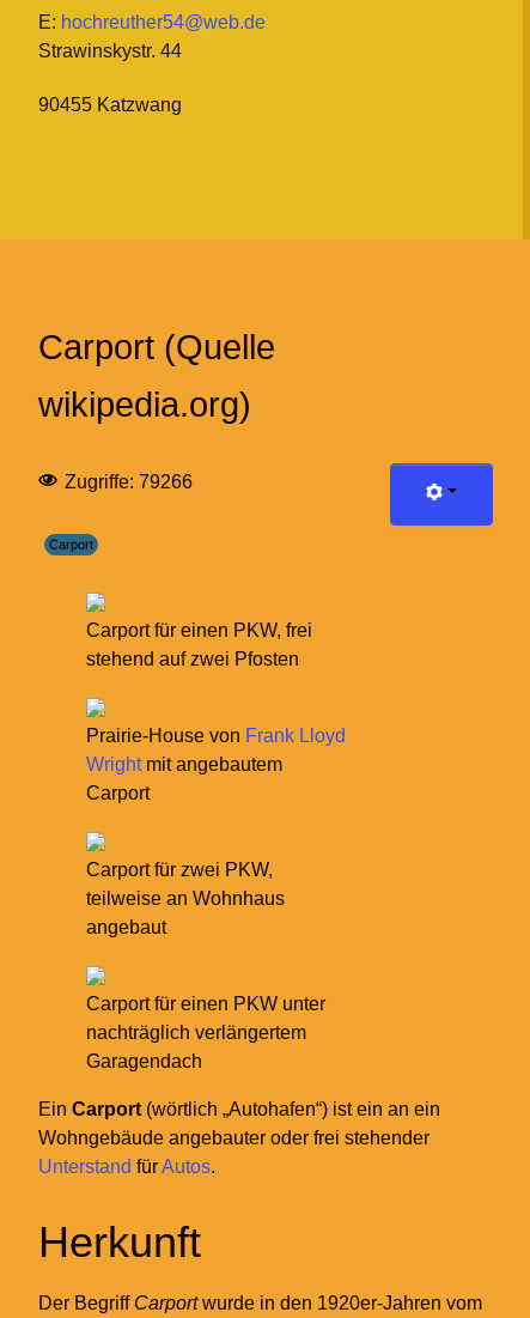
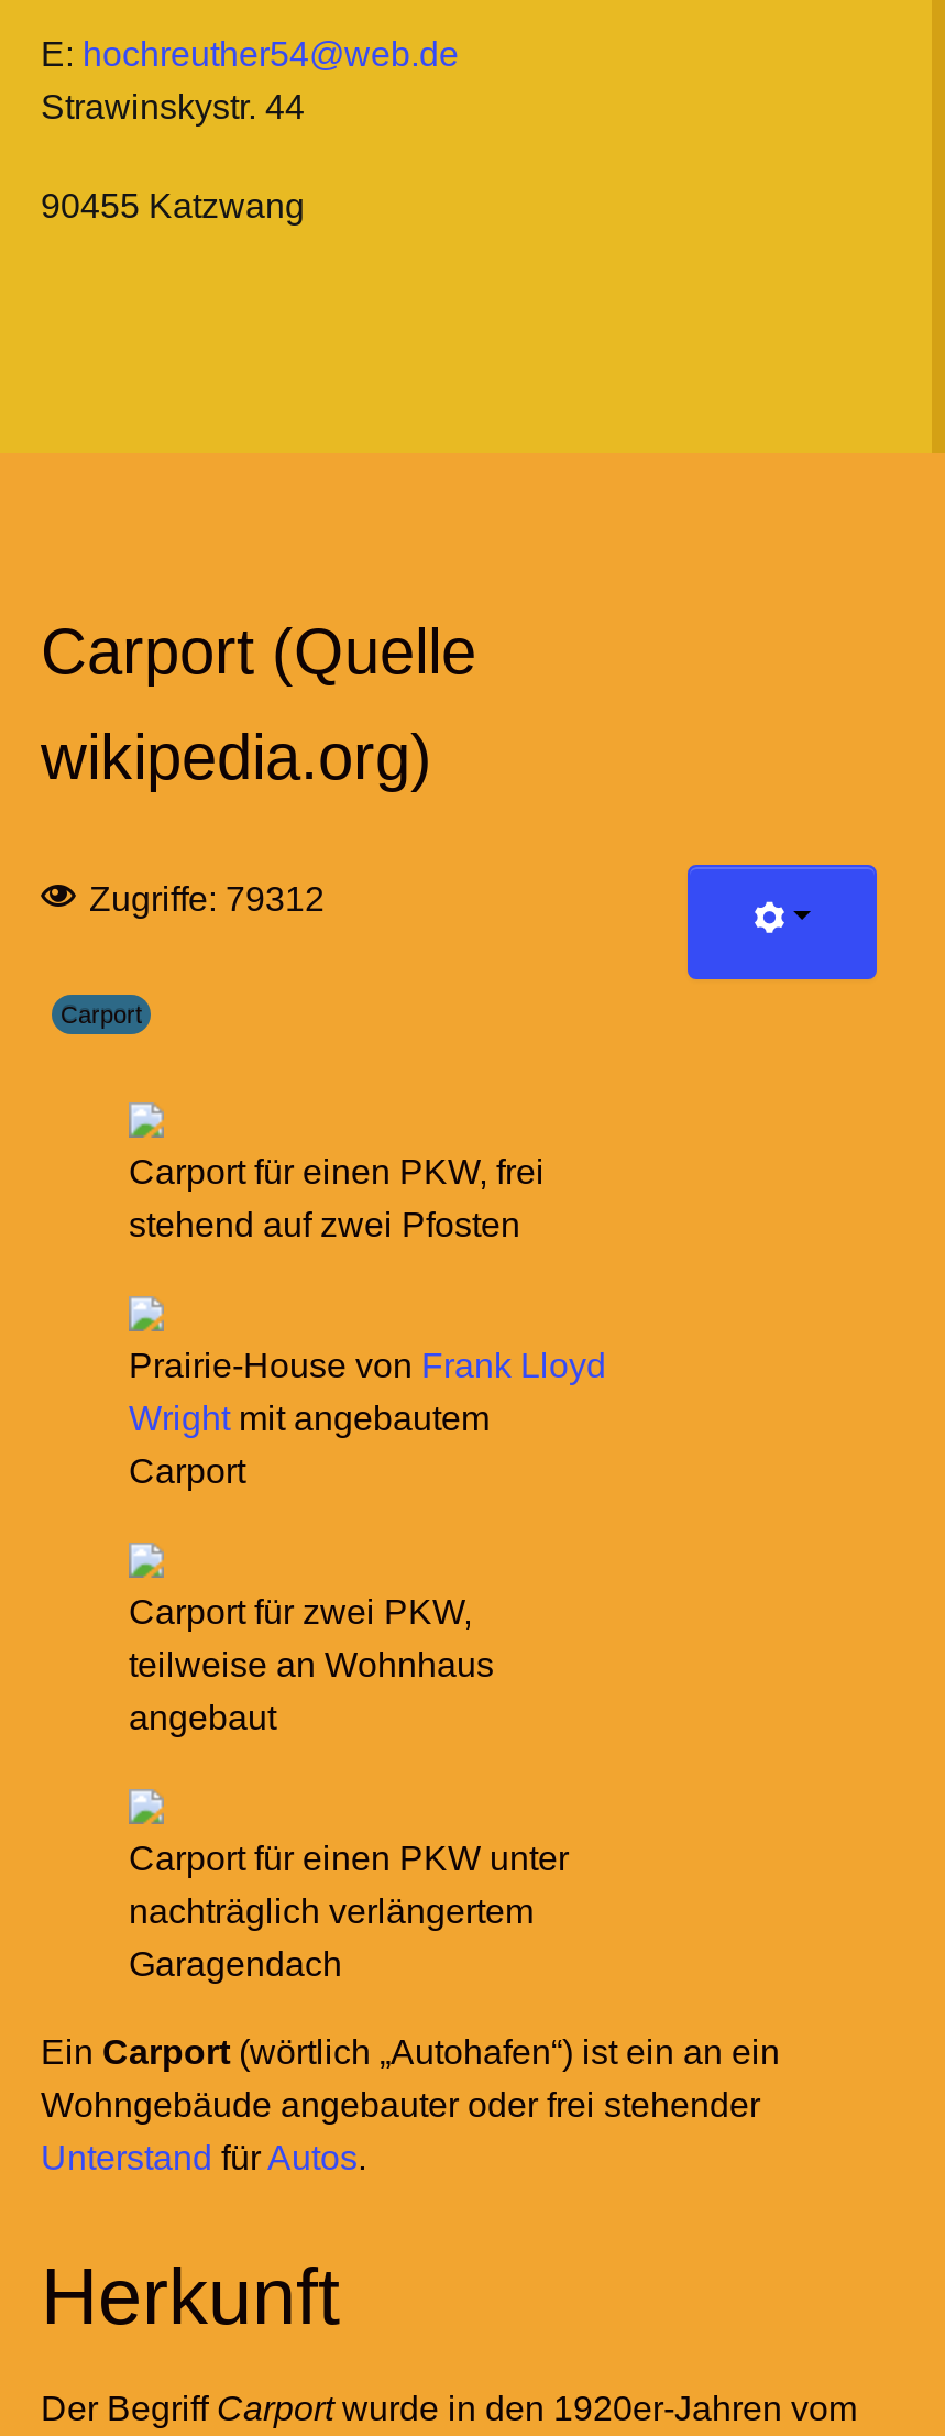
[65,471,193,492] Zugriffe: 79266 -> [89,880,325,917] Zugriffe: 79312

